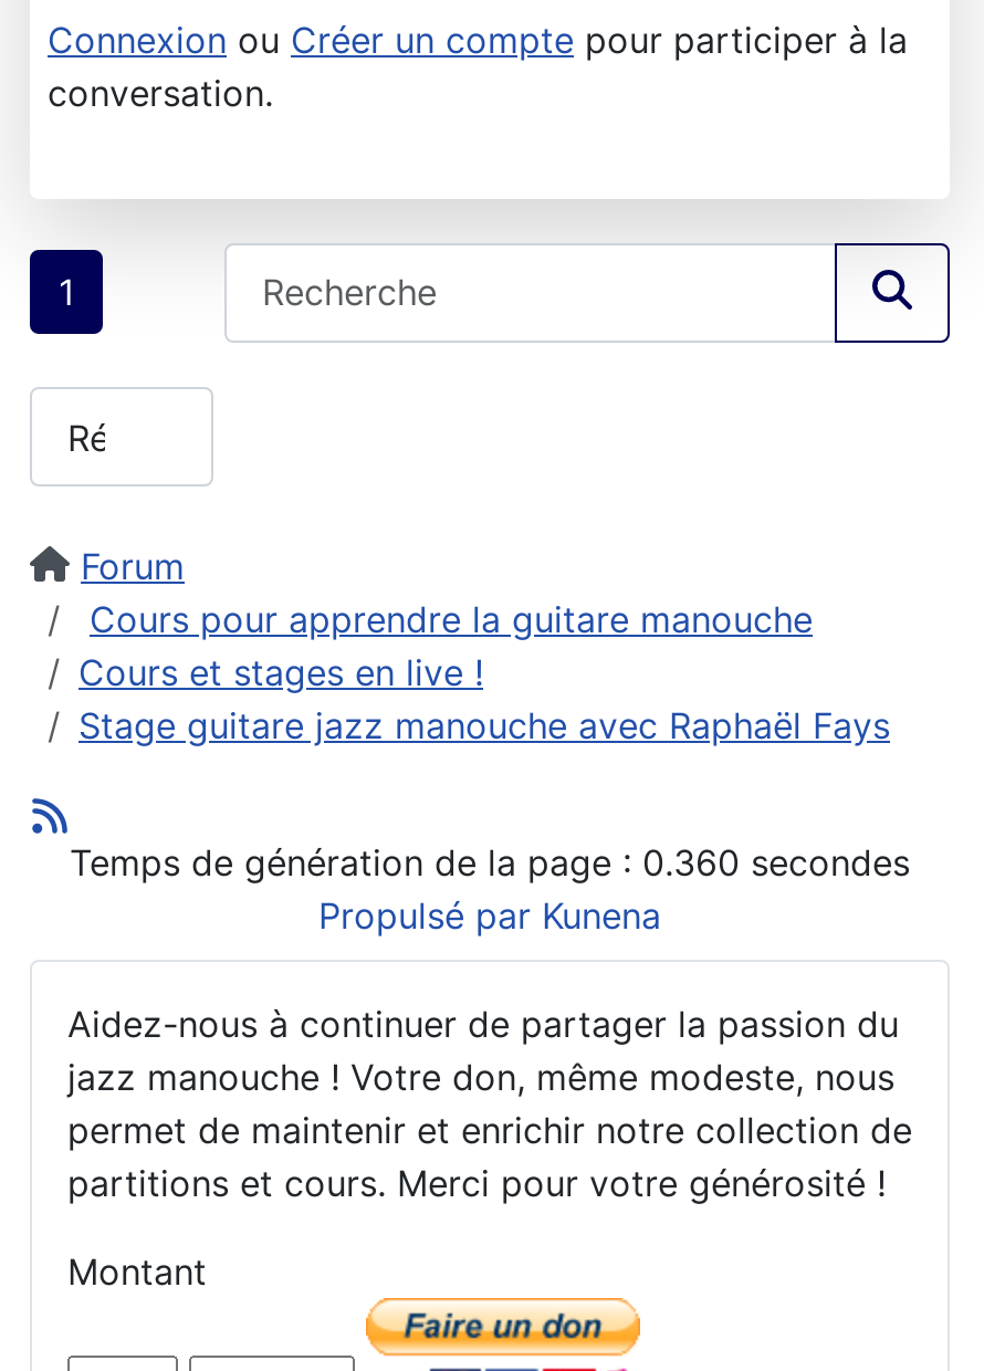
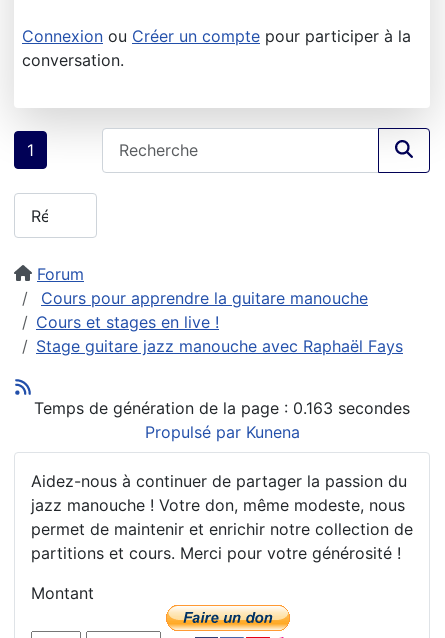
[70,841,910,885] Temps de génération de la page : 0.360 secondes -> [34,398,410,418] Temps de génération de la page : 0.163 secondes

